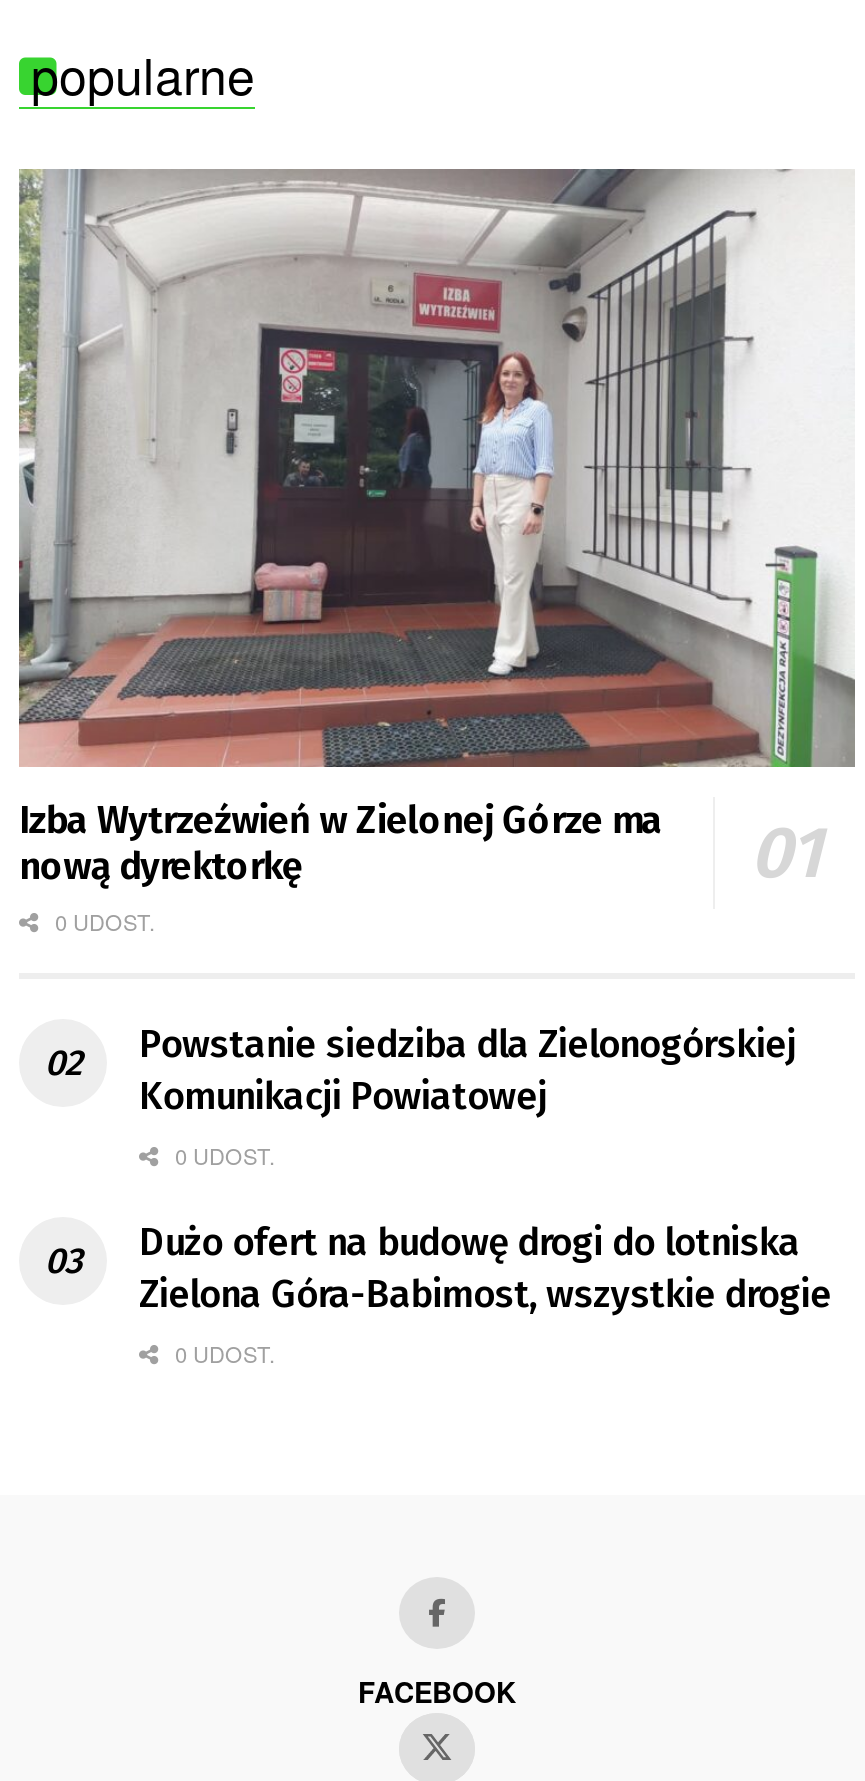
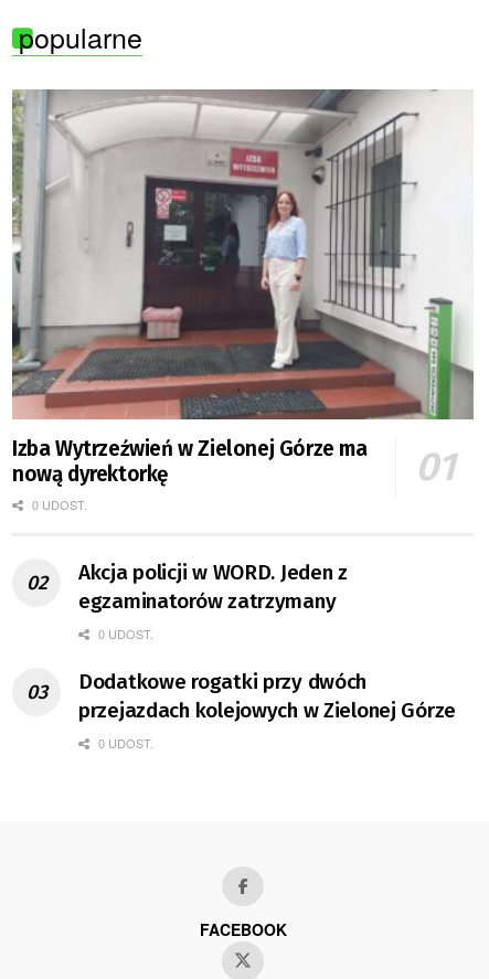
[139,1021,796,1119] Powstanie siedziba dla Zielonogórskiej | Komunikacji Powiatowej -> [78,560,348,614] Akcja policji w WORD. Jeden z | egzaminatorów zatrzymany
[139,1219,831,1317] Dużo ofert na budowę drogi do lotniska | Zielona Góra-Babimost, wszystkie drogie -> [78,669,456,723] Dodatkowe rogatki przy dwóch | przejazdach kolejowych w Zielonej Górze

